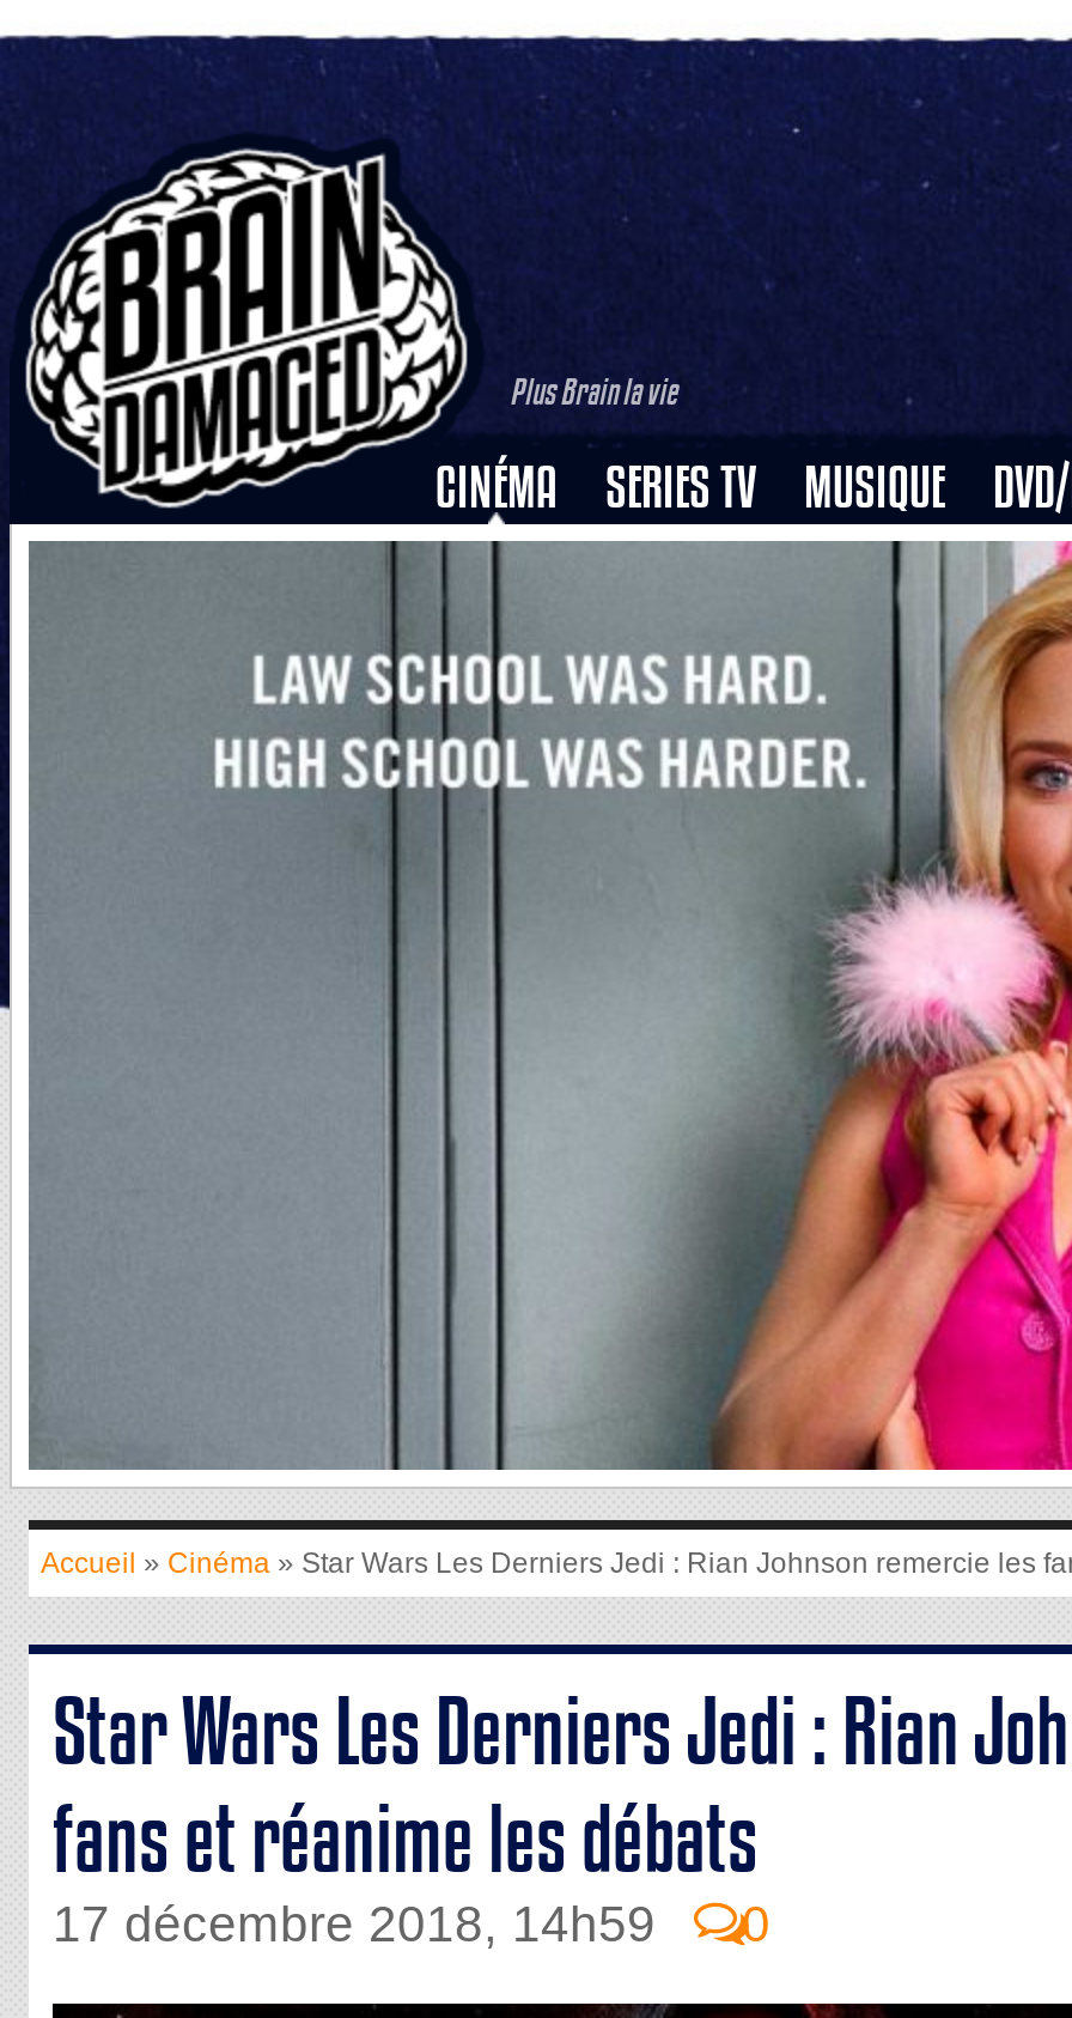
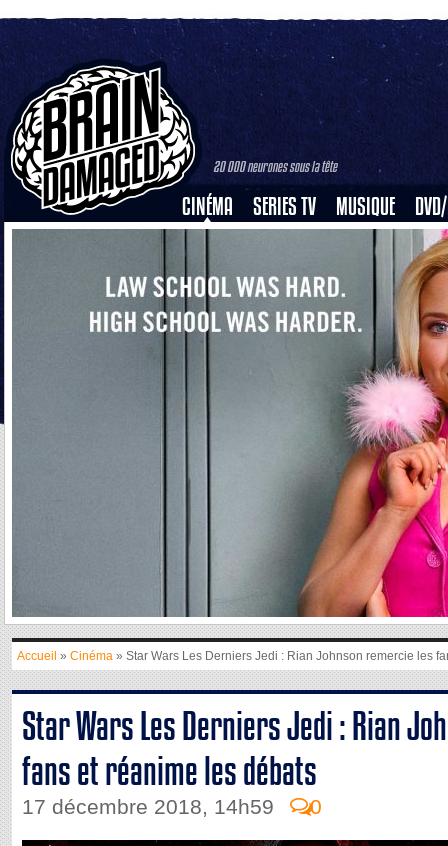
[510,371,677,412] Plus Brain la vie -> [213,158,337,175] 20 000 neurones sous la tête

